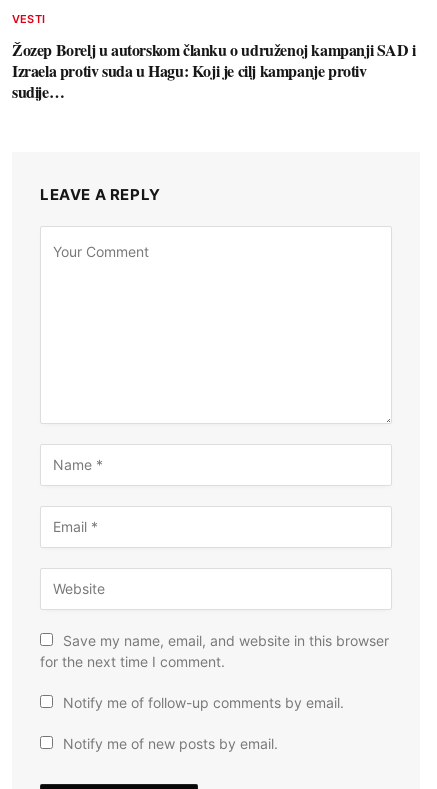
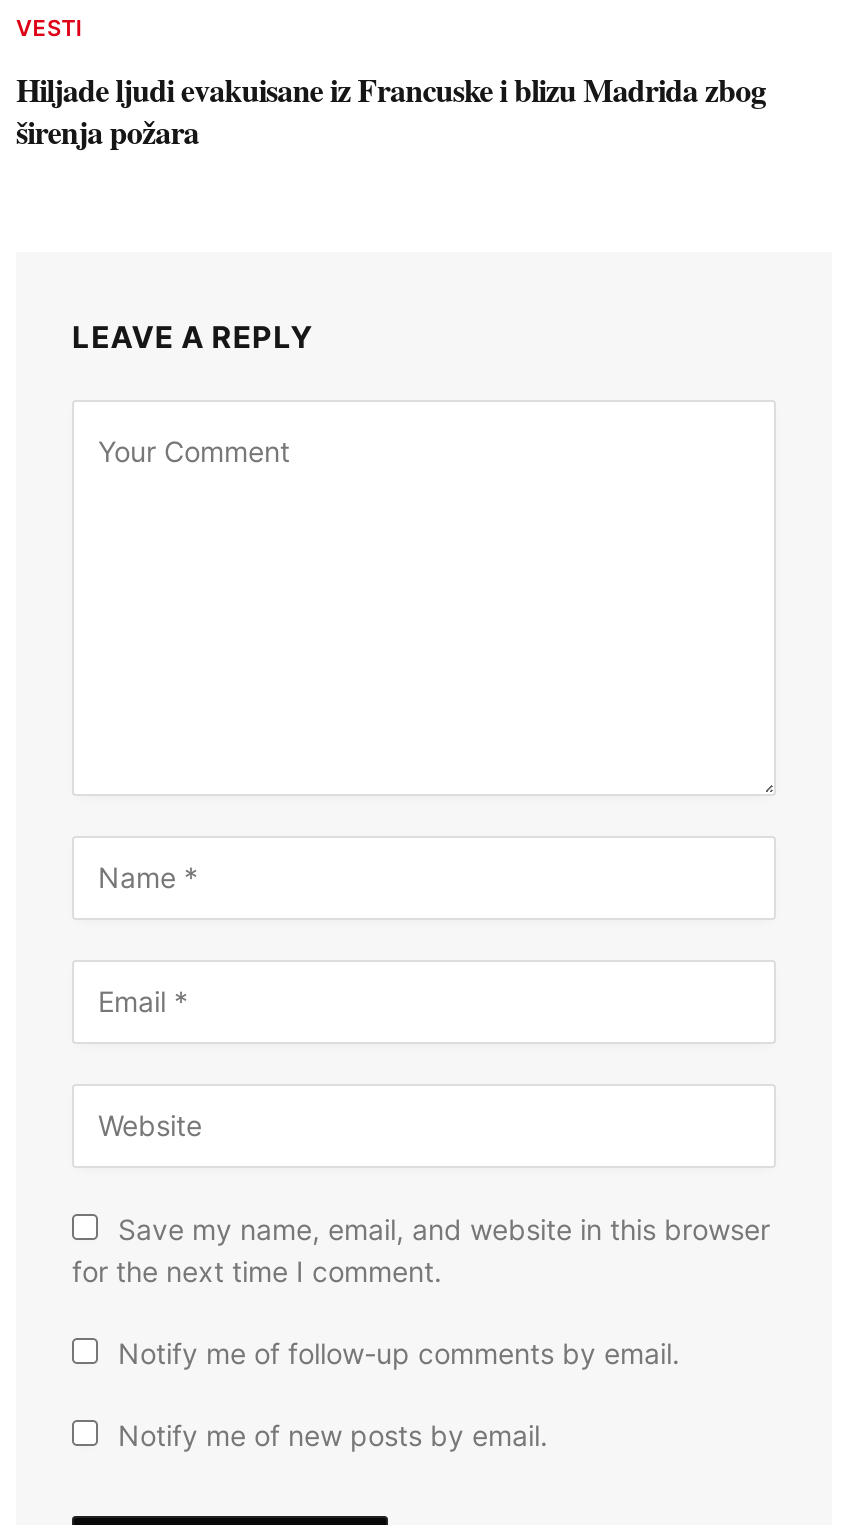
[12,37,416,102] Žozep Borelj u autorskom članku o udruženoj kampanji SAD i | Izraela protiv suda u Hagu: Koji je cilj kampanje protiv | sudije… -> [16,65,766,153] Hiljade ljudi evakuisane iz Francuske i blizu Madrida zbog | širenja požara

